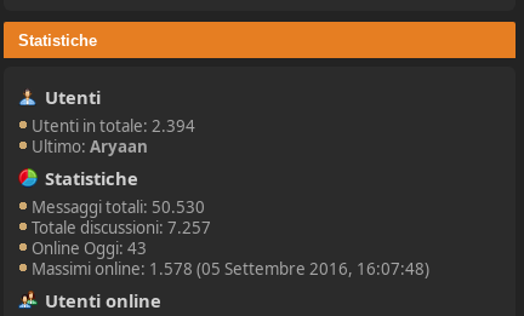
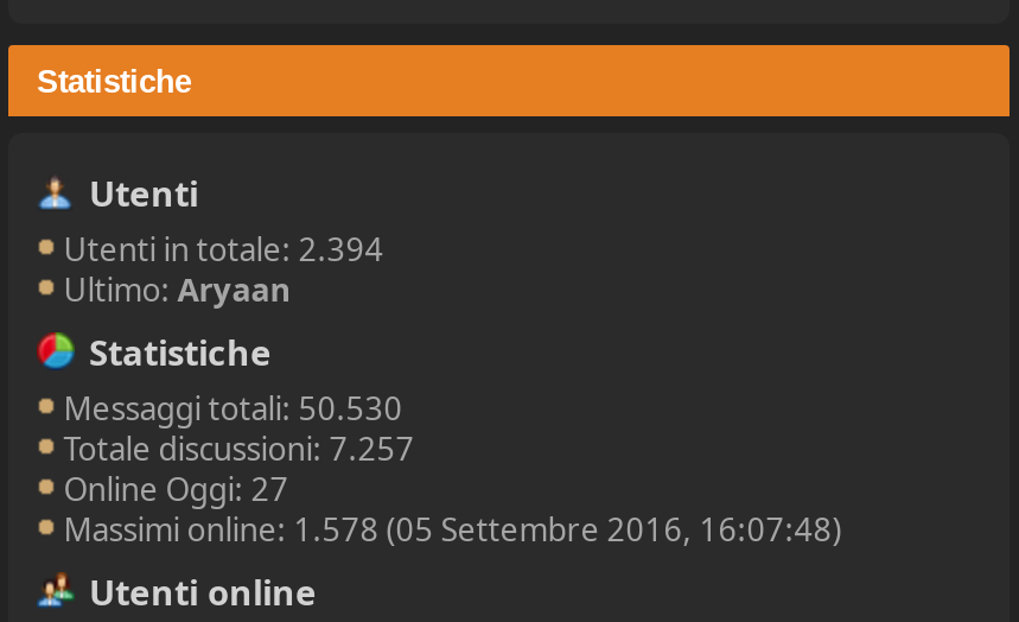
[32,237,147,259] Online Oggi: 43 -> [64,467,289,510] Online Oggi: 27

